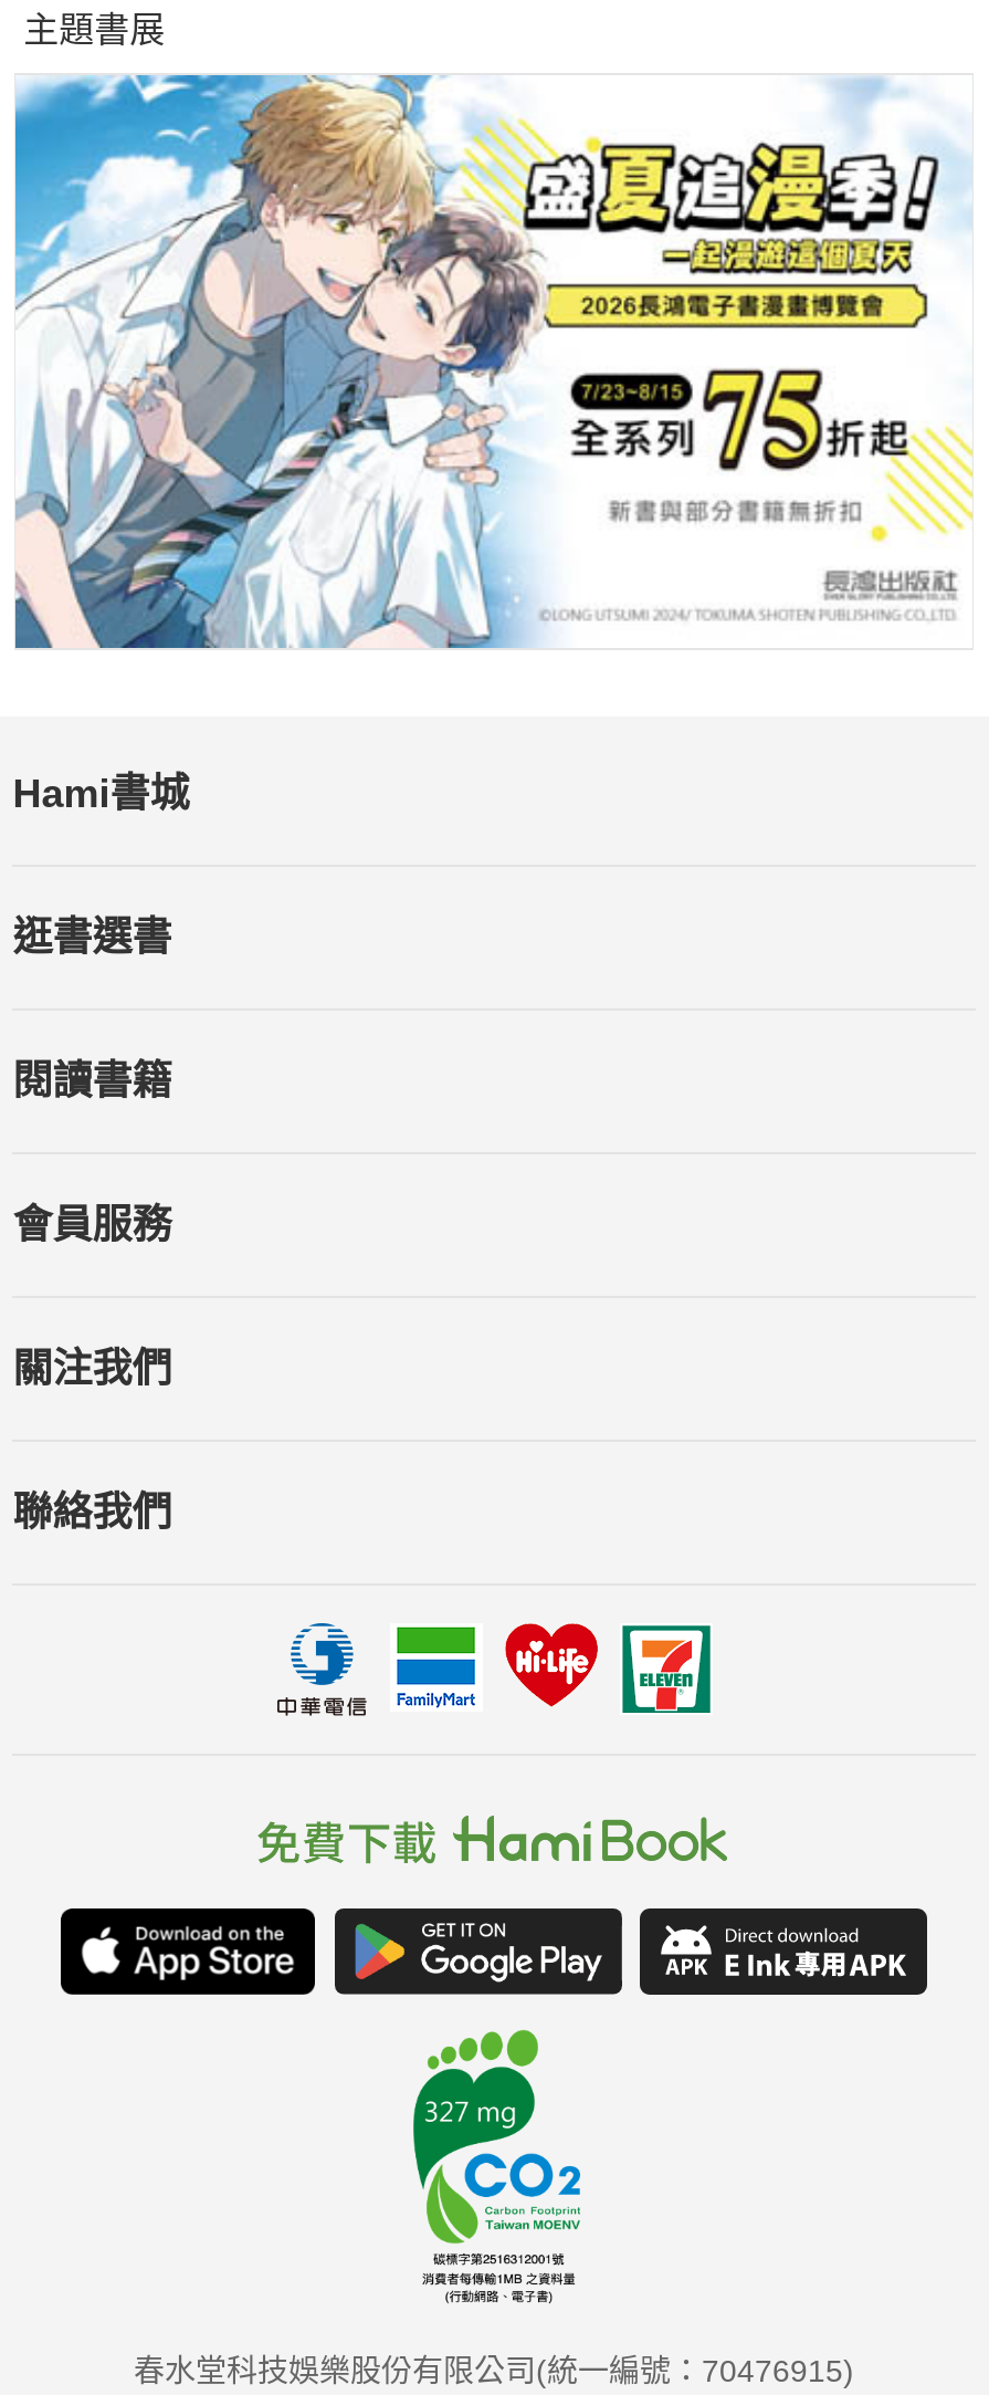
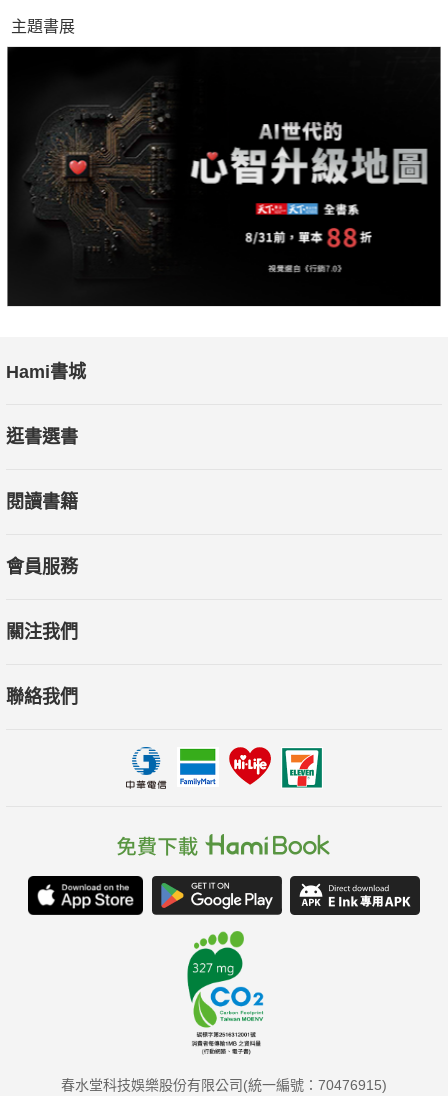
[12,73,974,650] [image] -> [6,46,442,307] [image]

